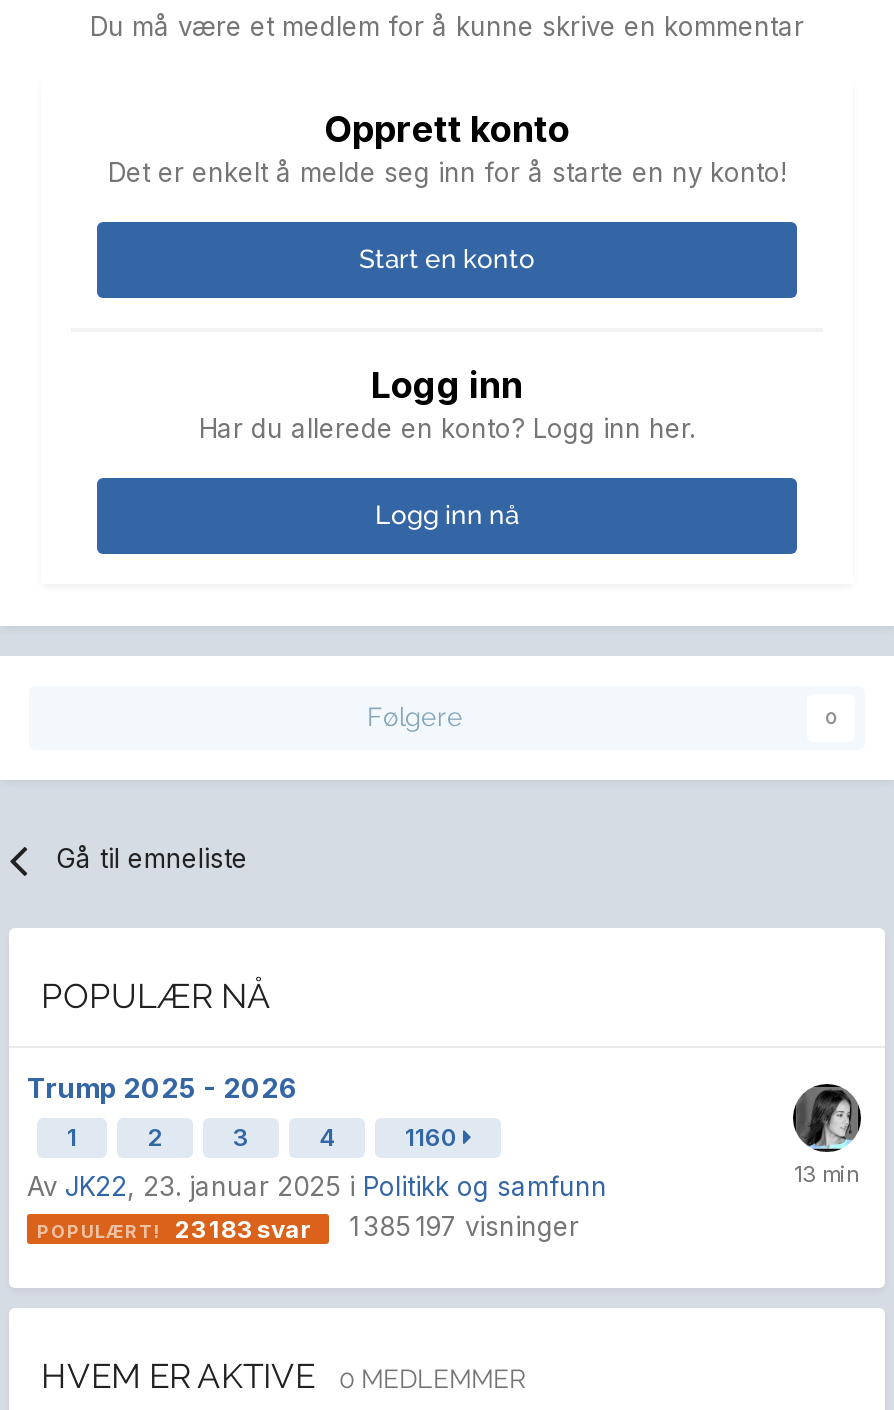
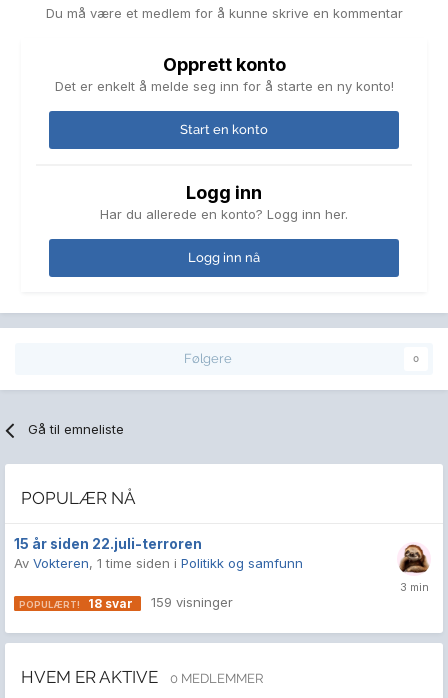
[27,1073,607,1243] Trump 2025 - 2026 | 1 | 2 | 3 | 4 | 1160 | Av JK22, 23. januar 2025 i Politikk og samfunn | 23 183 svar | 1 385 197 visninger -> [14,536,303,611] 15 år siden 22.juli-terroren | Av Vokteren, 1 time siden i Politikk og samfunn | 18 svar | 159 visninger
[791,1082,863,1176] [image] -> [398,542,430,576] [image]

